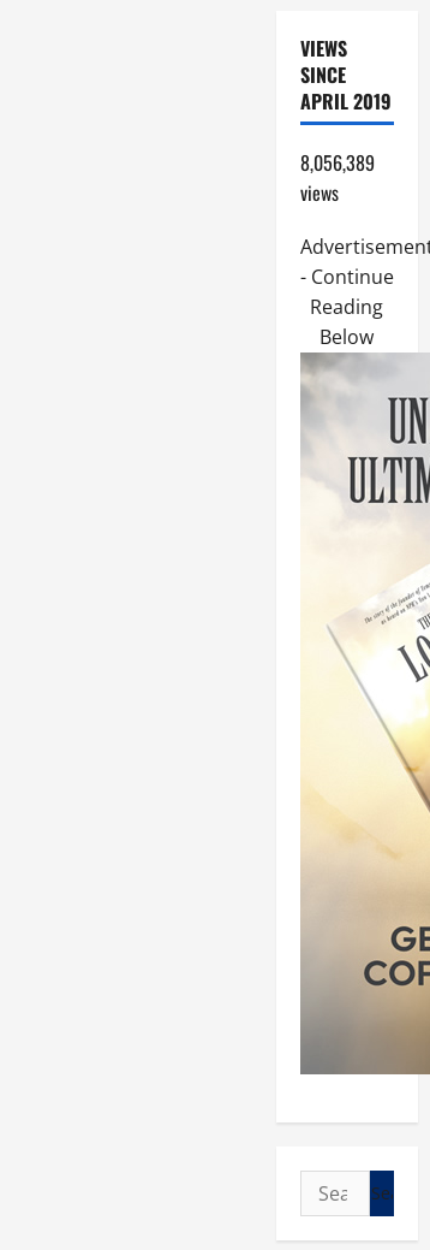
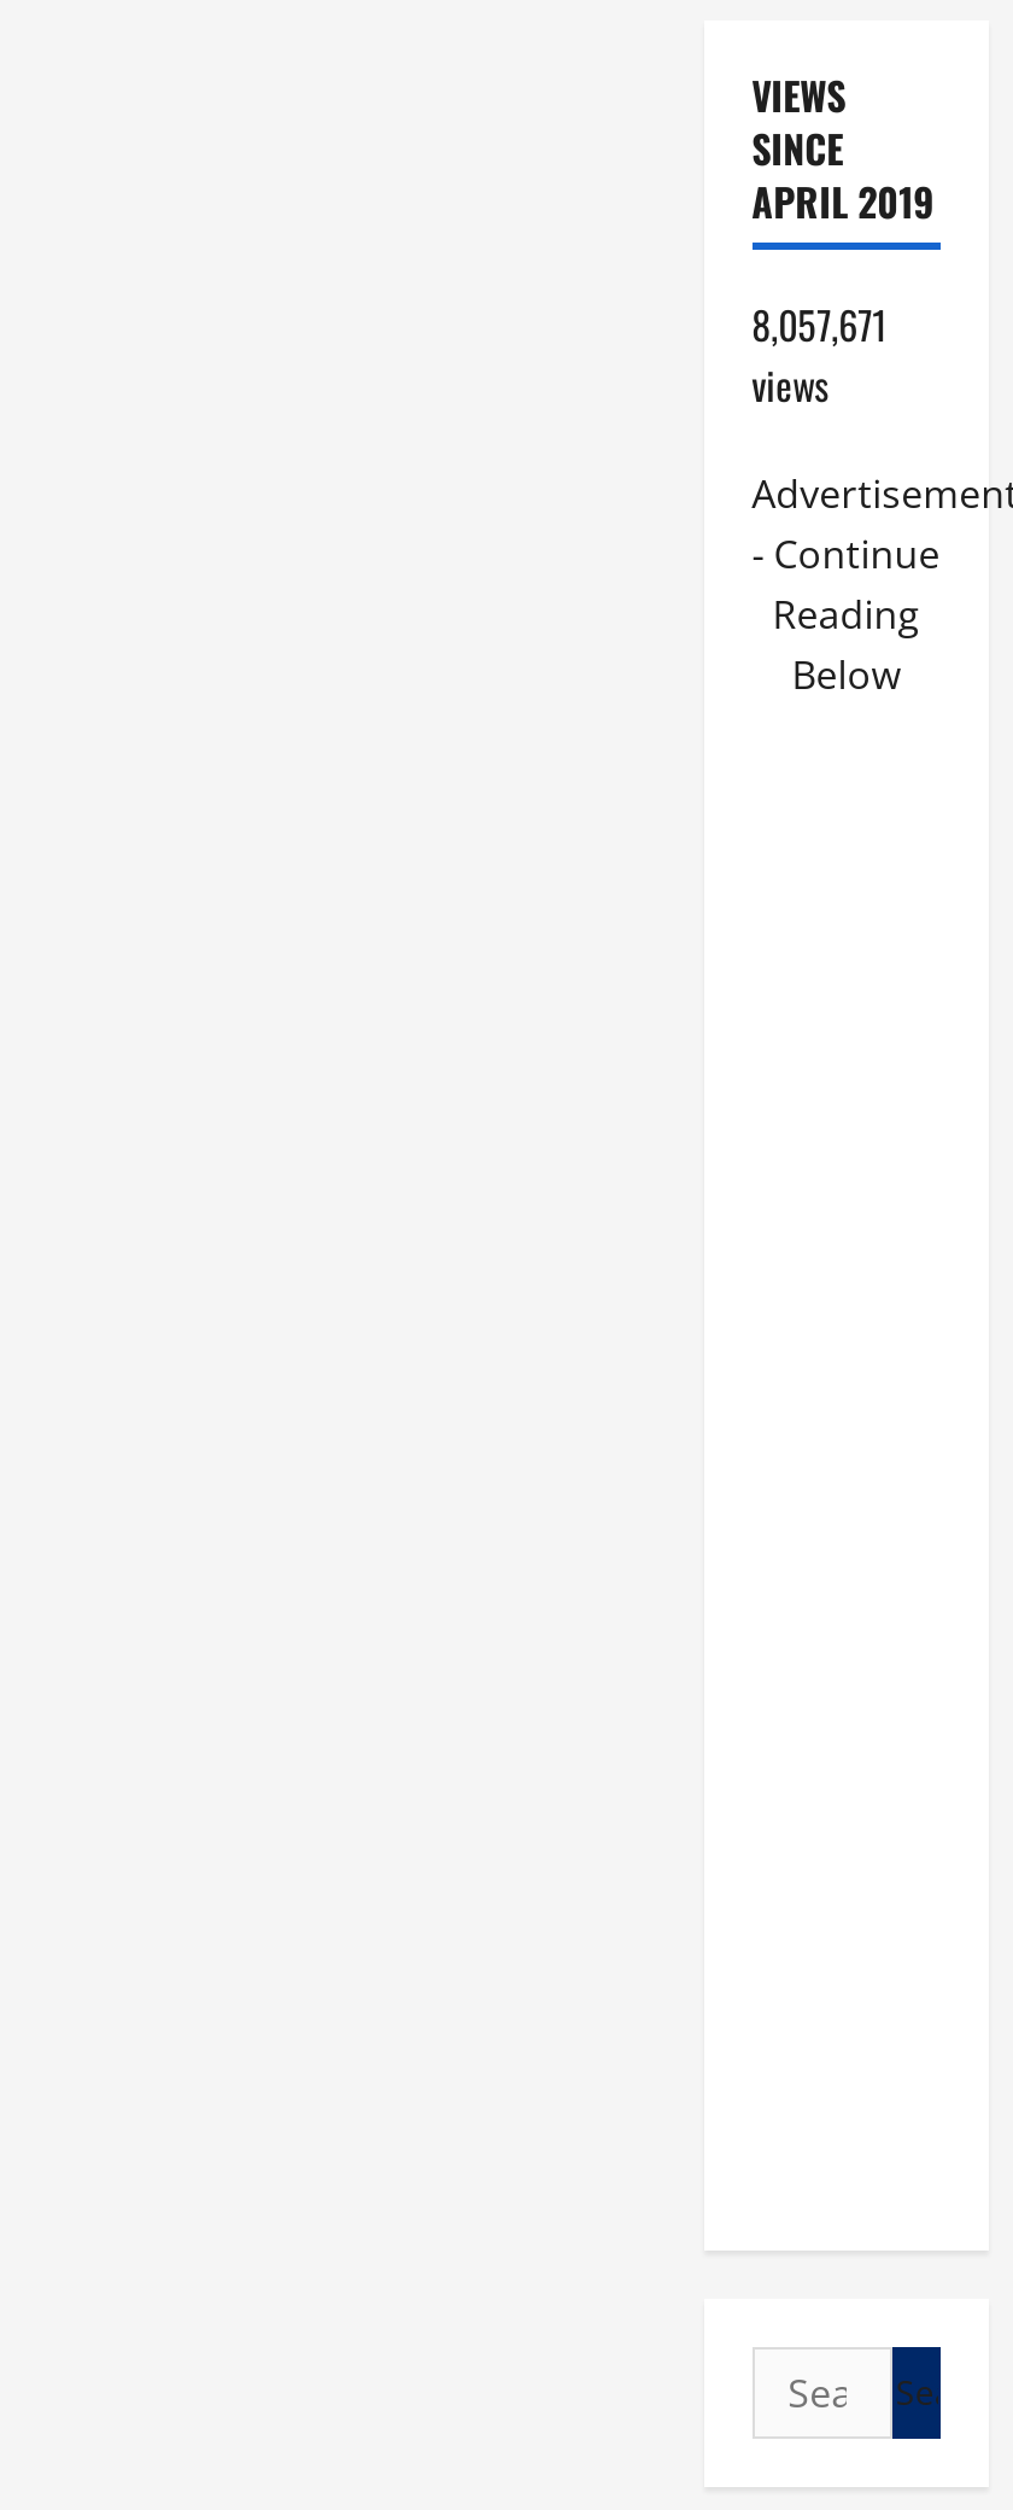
[300,148,374,177] 8,056,389 -> [752,296,887,354] 8,057,671
[299,351,426,1076] [image] -> none

